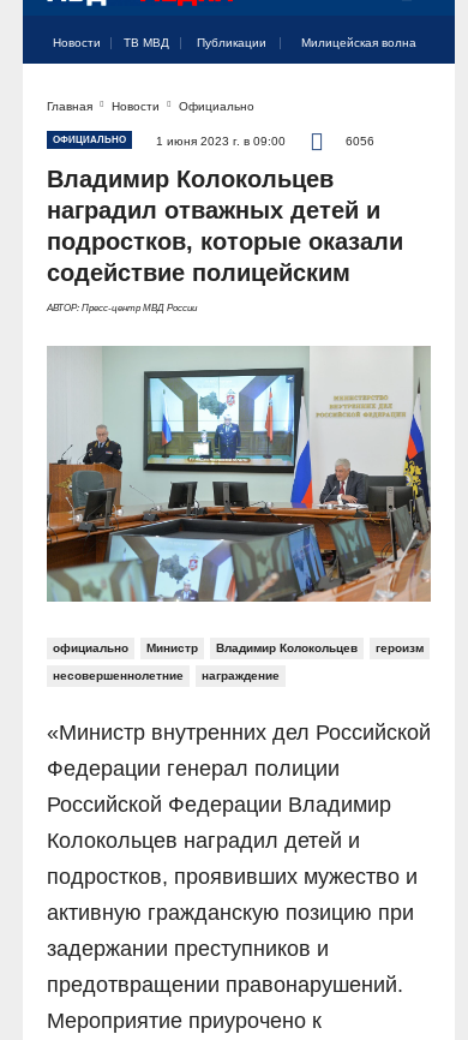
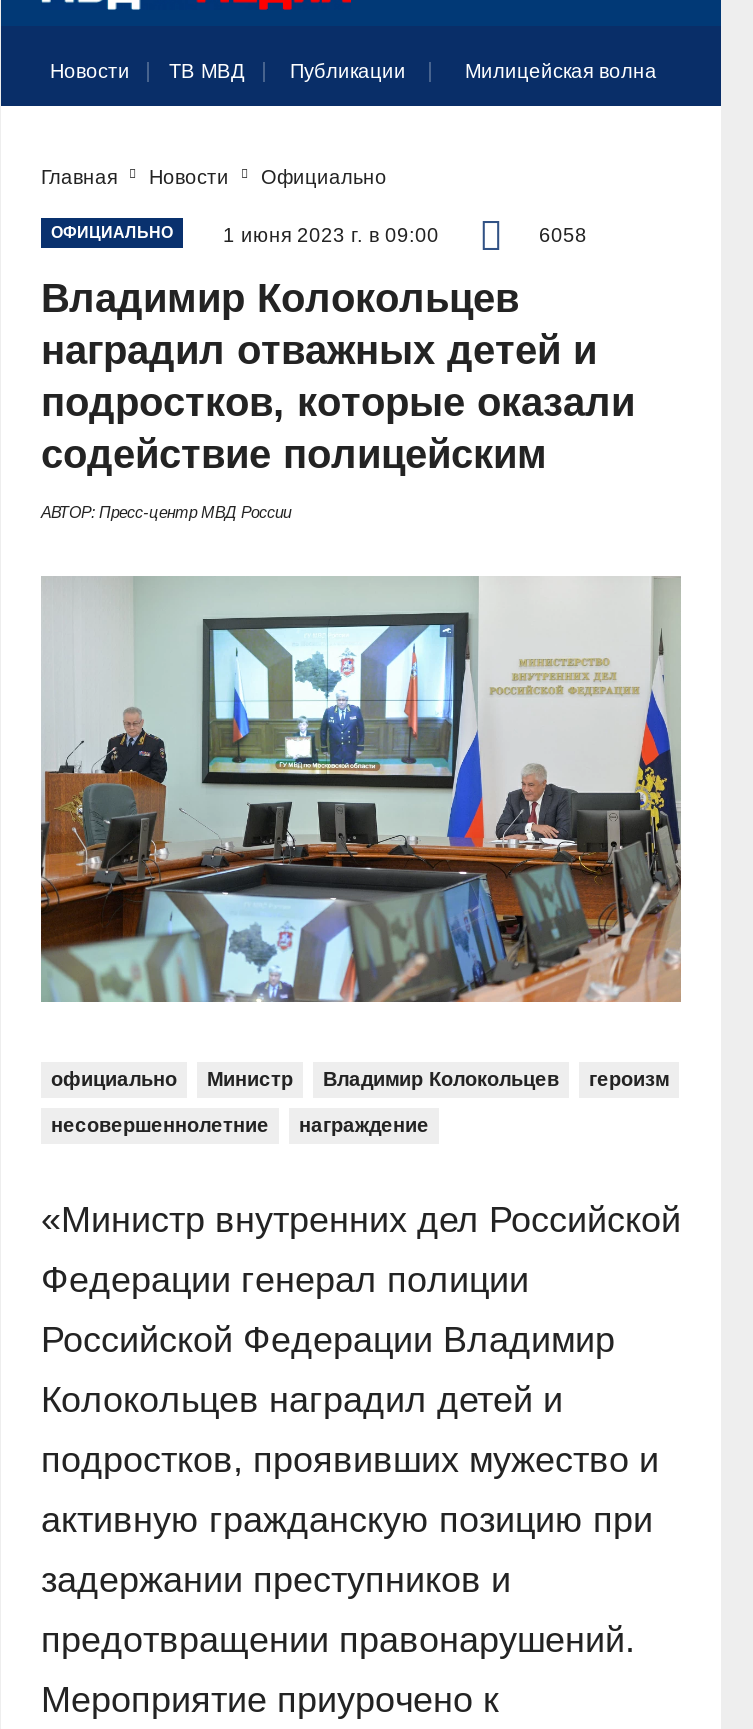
[346,135,374,148] 6056 -> [539,224,587,246] 6058

